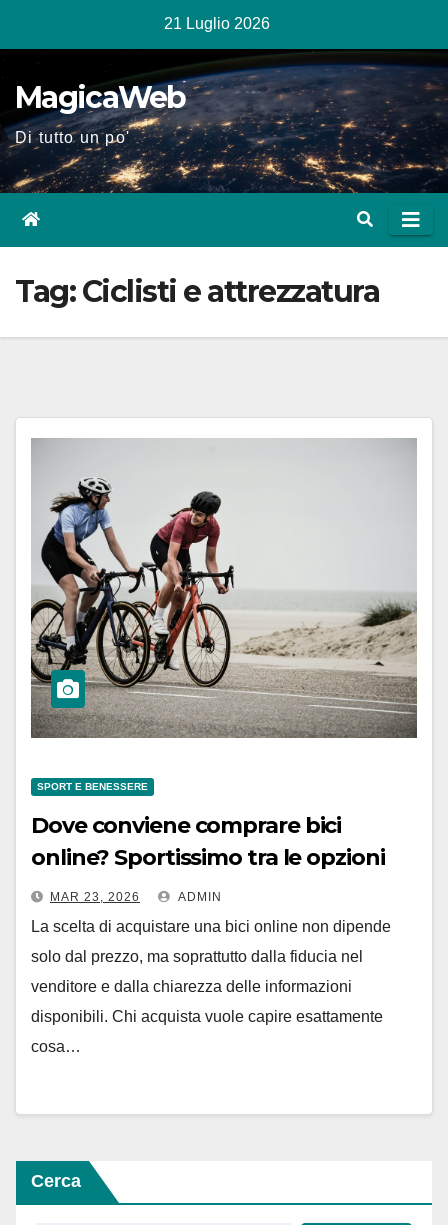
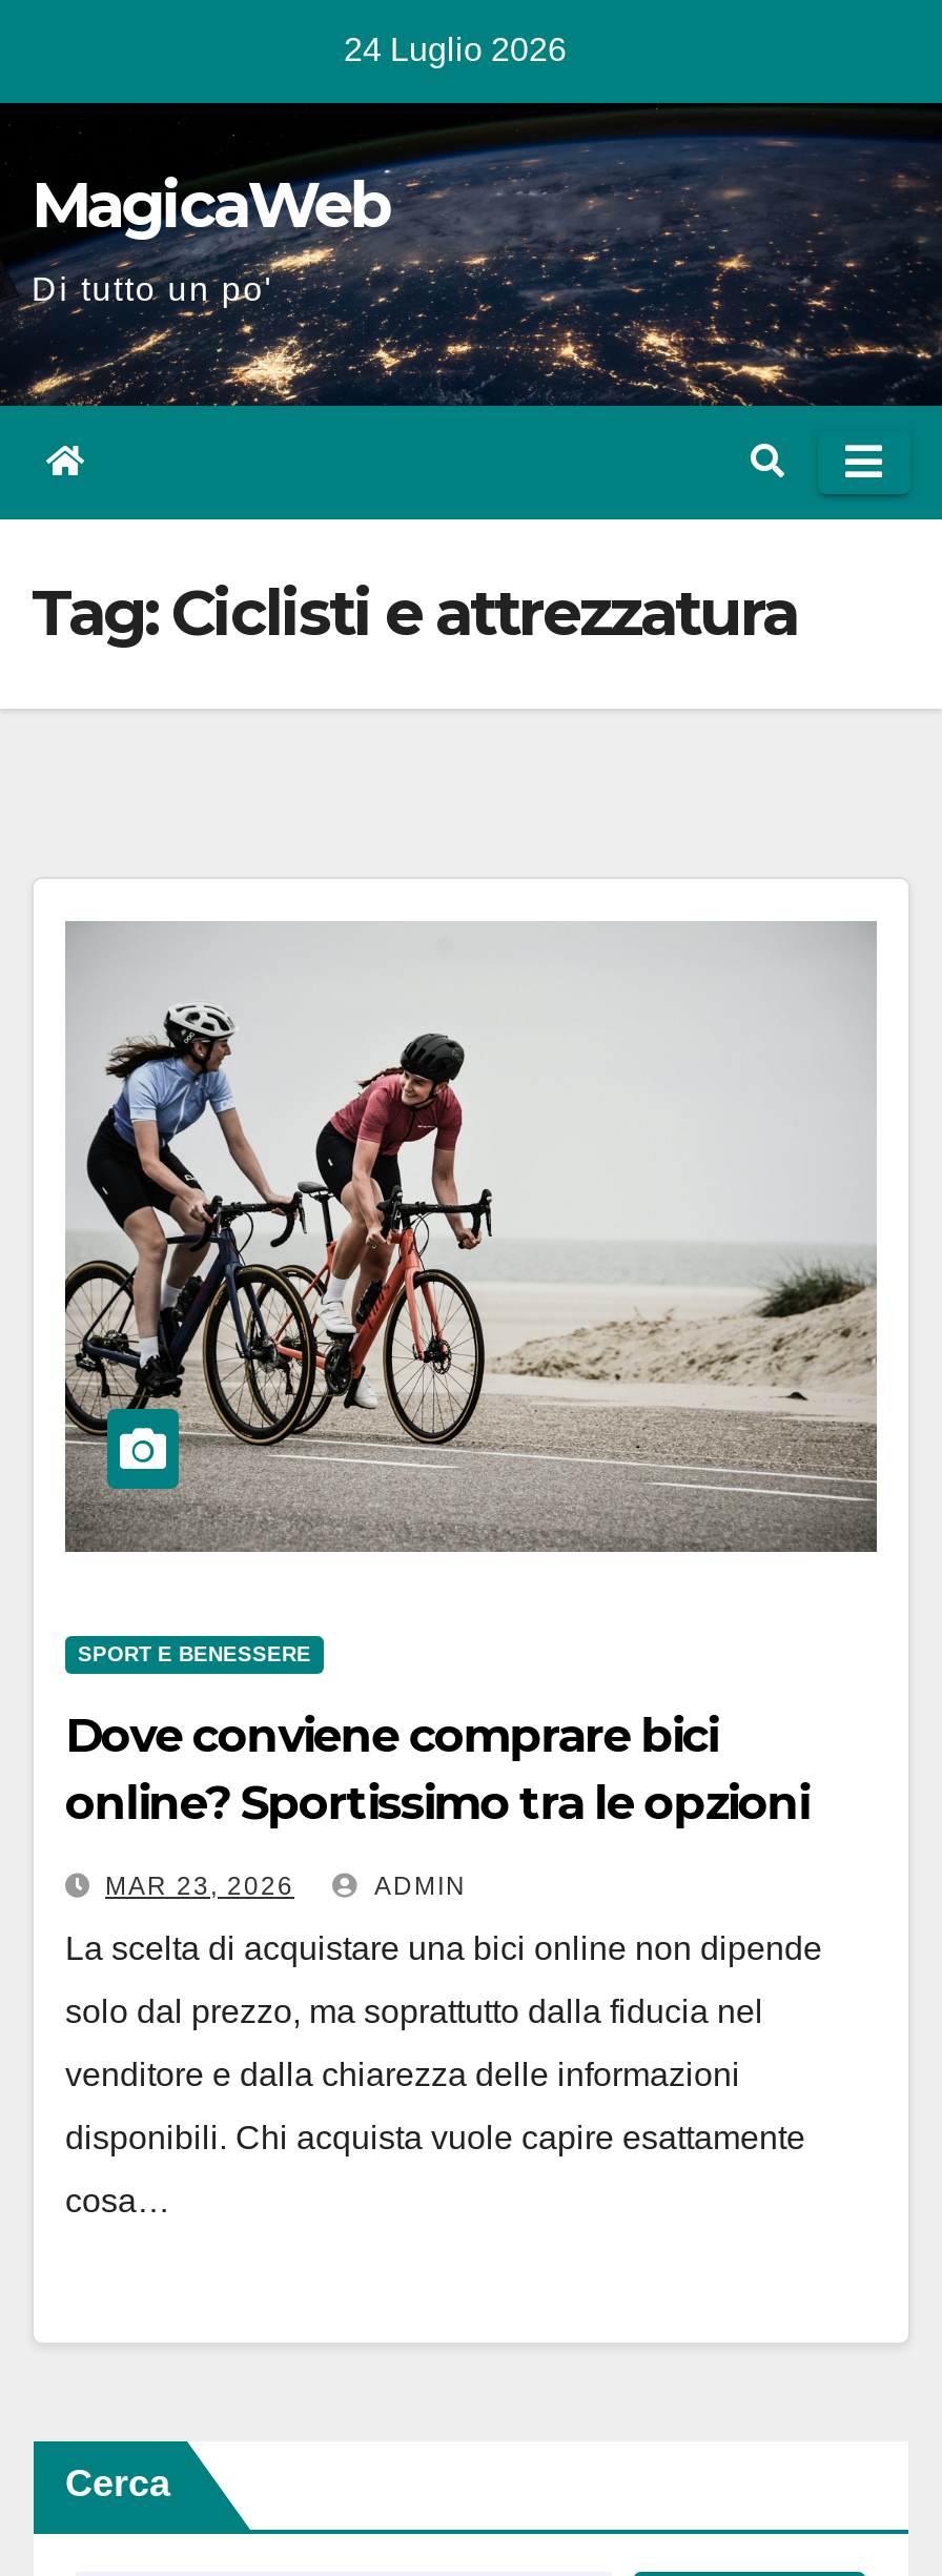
[163,15,269,32] 21 Luglio 2026 -> [344,32,567,67] 24 Luglio 2026

